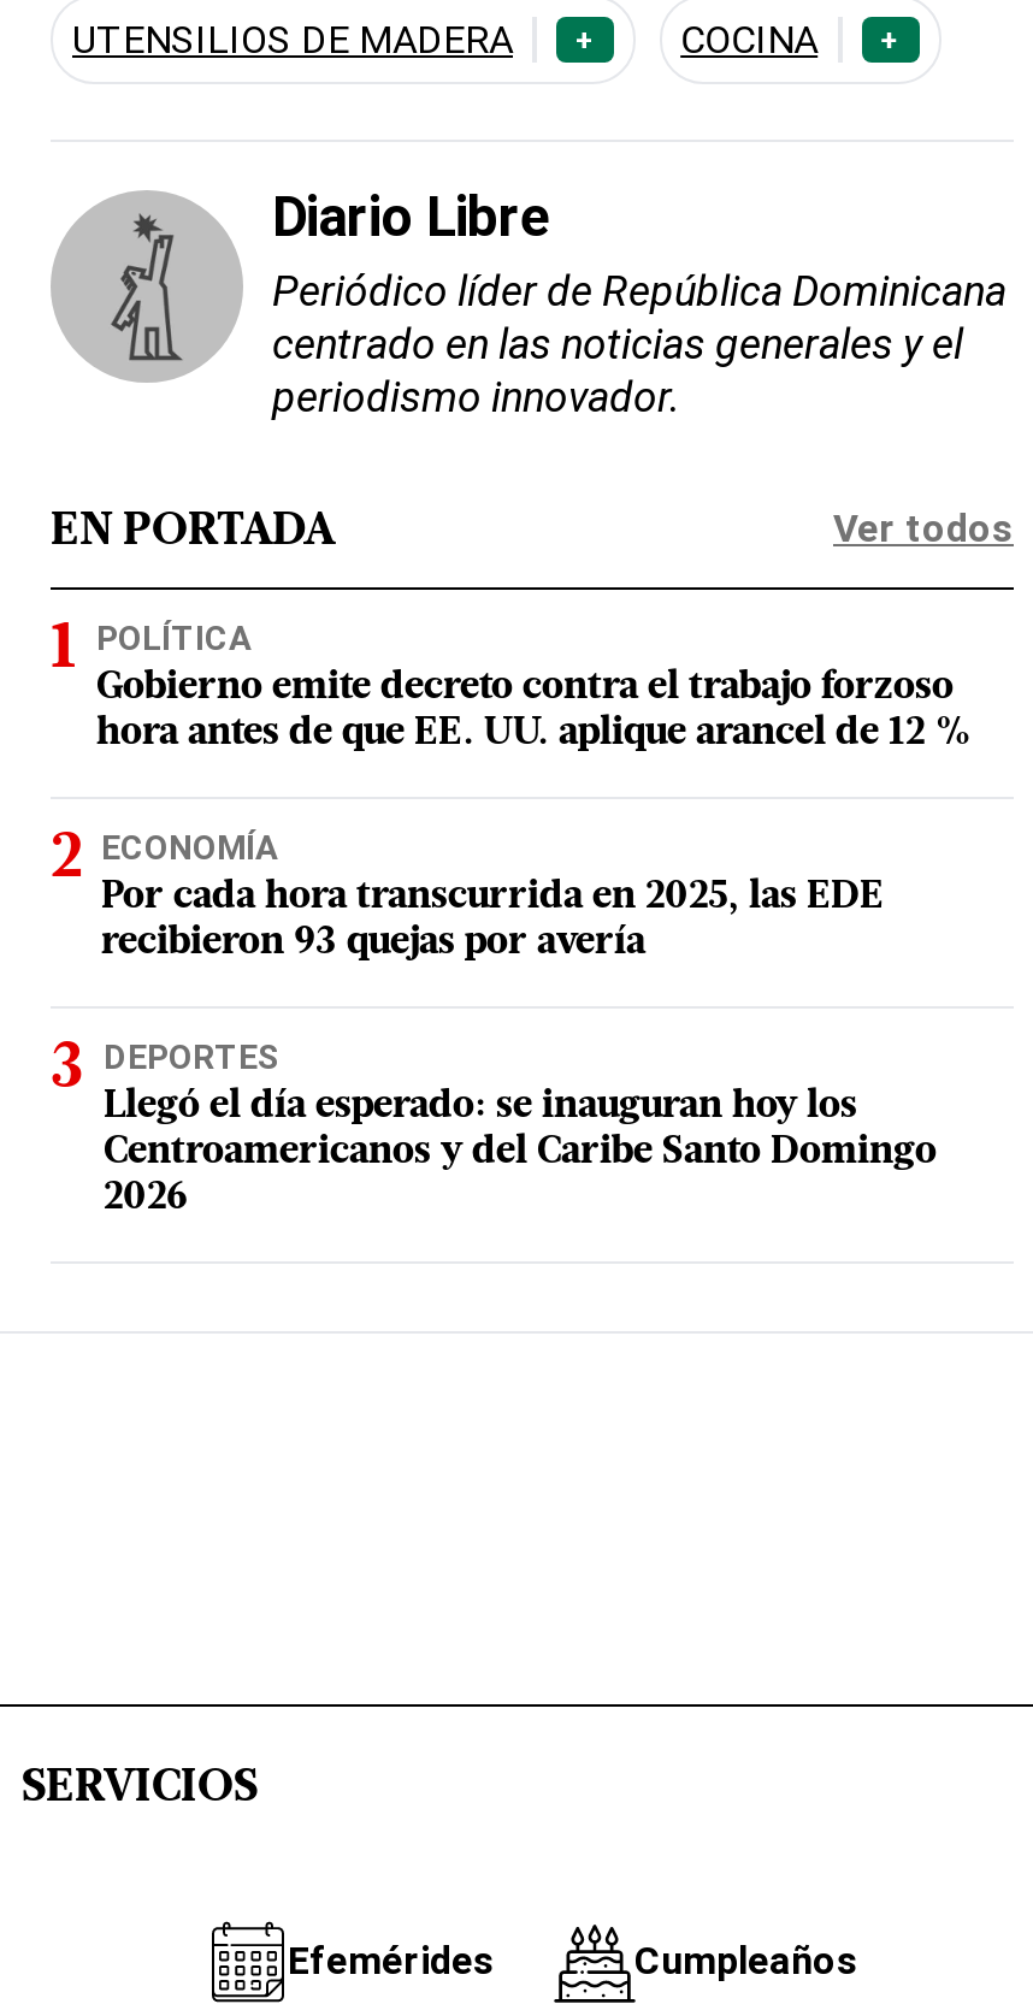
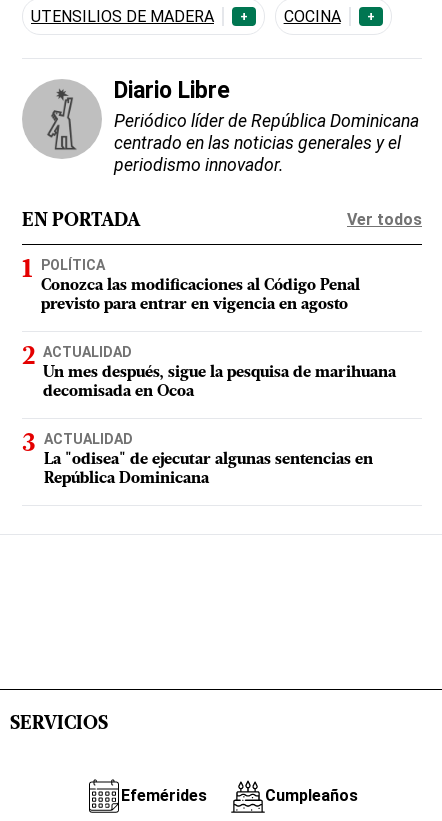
[96,670,973,754] Gobierno emite decreto contra el trabajo forzoso | hora antes de que EE. UU. aplique arancel de 12 % -> [41,278,360,313] Conozca las modificaciones al Código Penal | previsto para entrar en vigencia en agosto
[101,829,884,964] ECONOMÍA | Por cada hora transcurrida en 2025, las EDE | recibieron 93 quejas por avería -> [43,344,396,400] ACTUALIDAD | Un mes después, sigue la pesquisa de marihuana | decomisada en Ocoa
[104,1038,937,1219] DEPORTES | Llegó el día esperado: se inauguran hoy los | Centroamericanos y del Caribe Santo Domingo | 2026 -> [44,431,373,487] ACTUALIDAD | La "odisea" de ejecutar algunas sentencias en | República Dominicana

